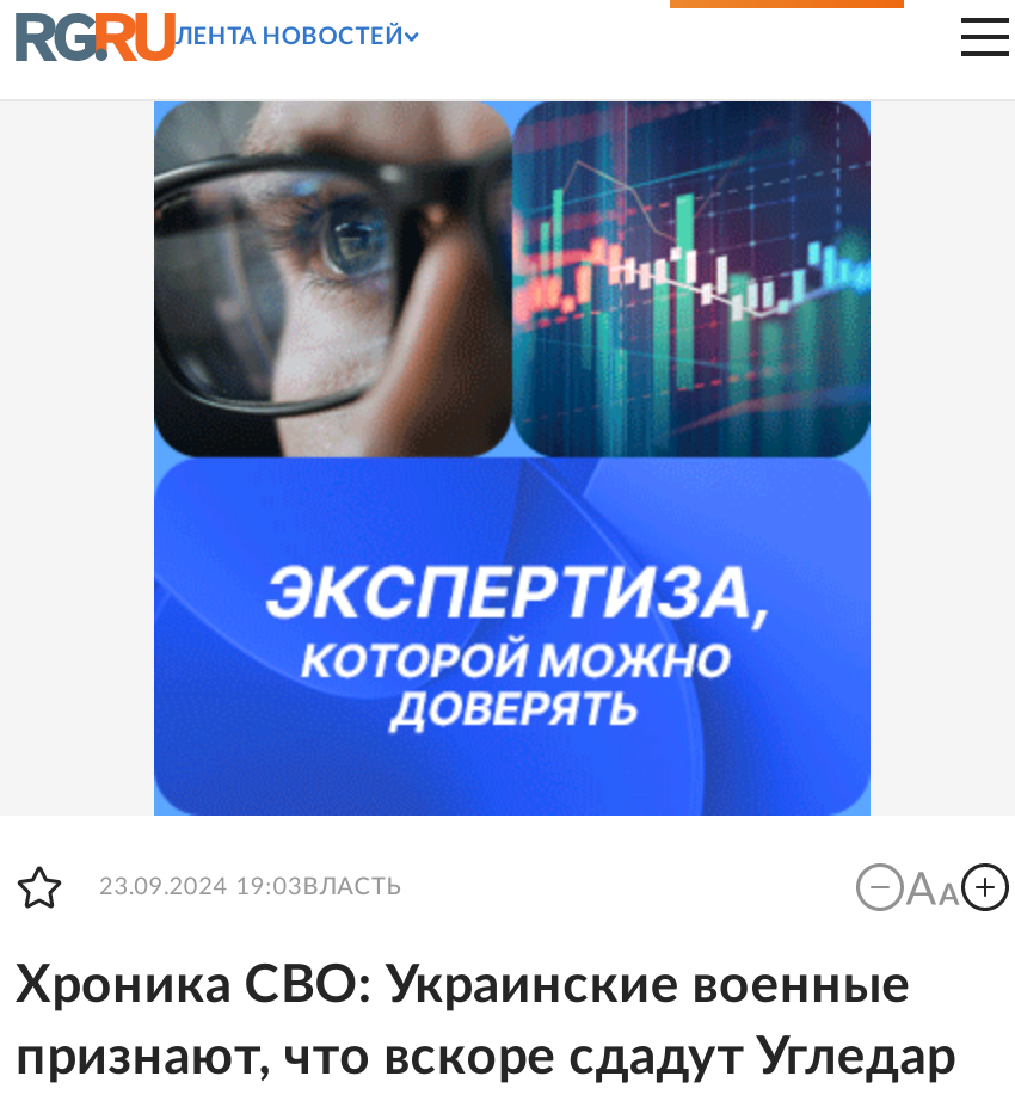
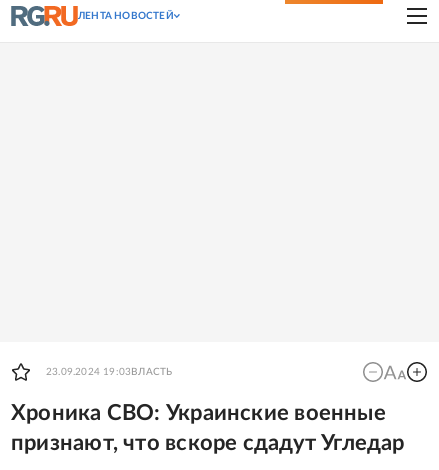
[152,99,873,818] [image] -> none

